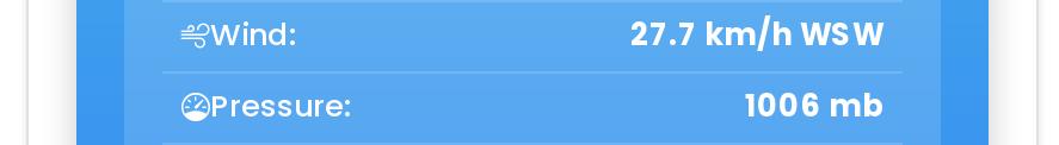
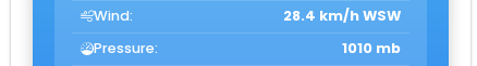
[630,15,883,56] 27.7 km/h WSW -> [283,7,401,25] 28.4 km/h WSW
[745,86,883,126] 1006 mb -> [342,39,401,58] 1010 mb

